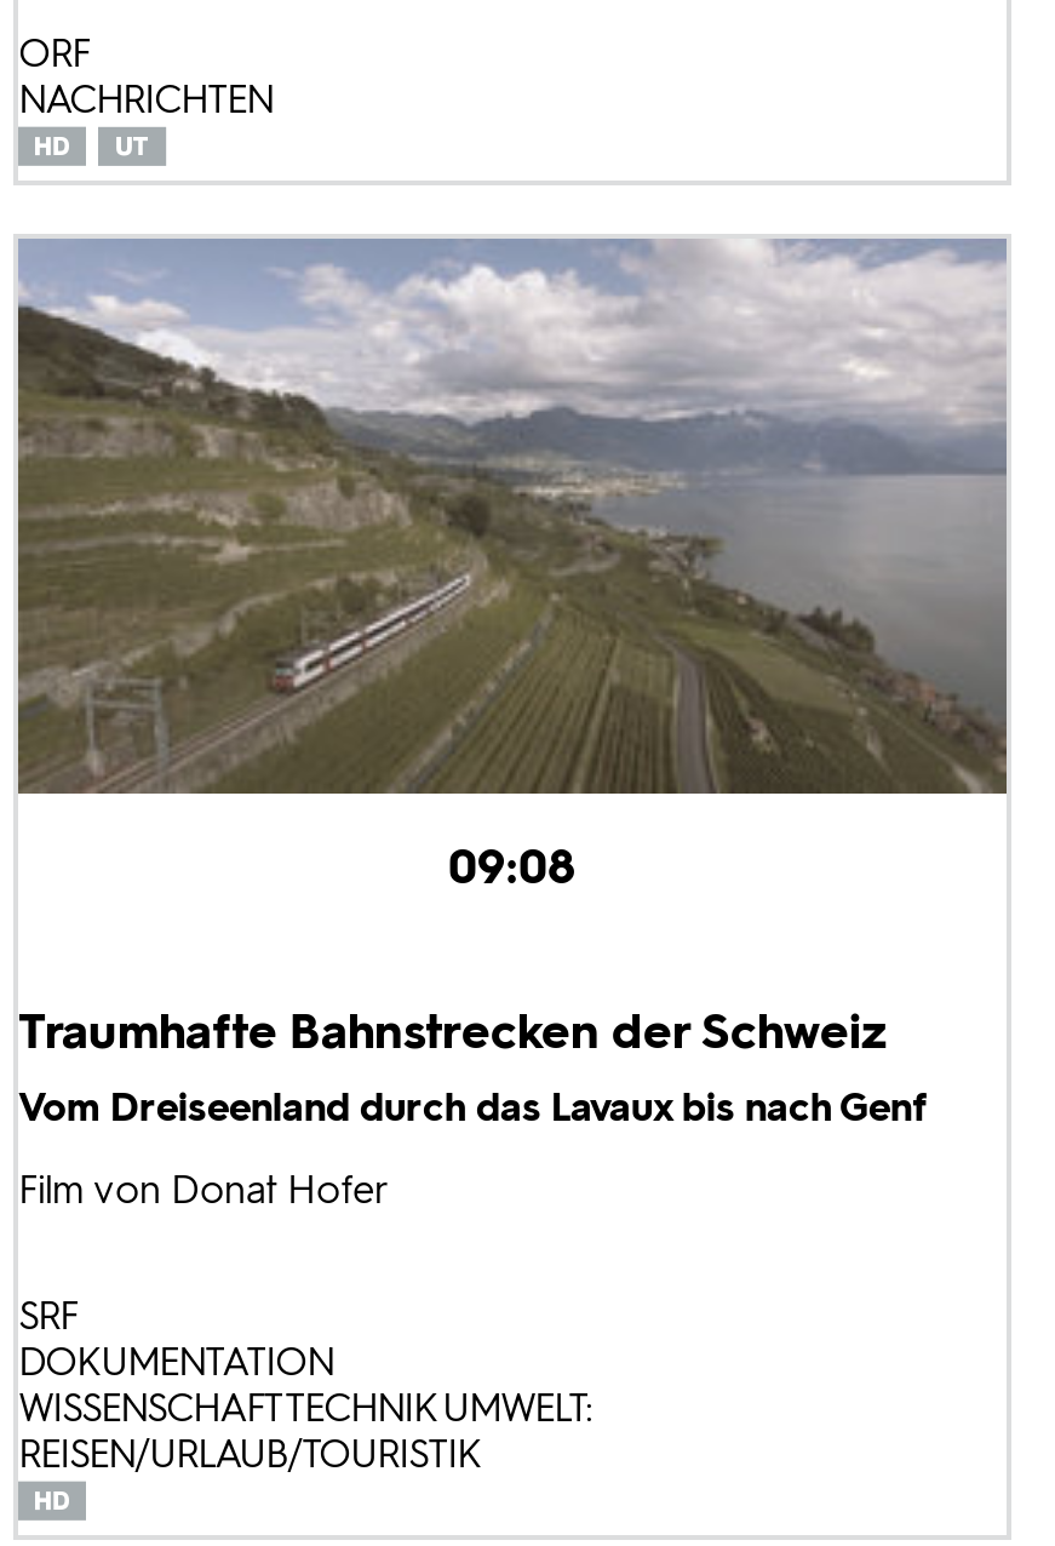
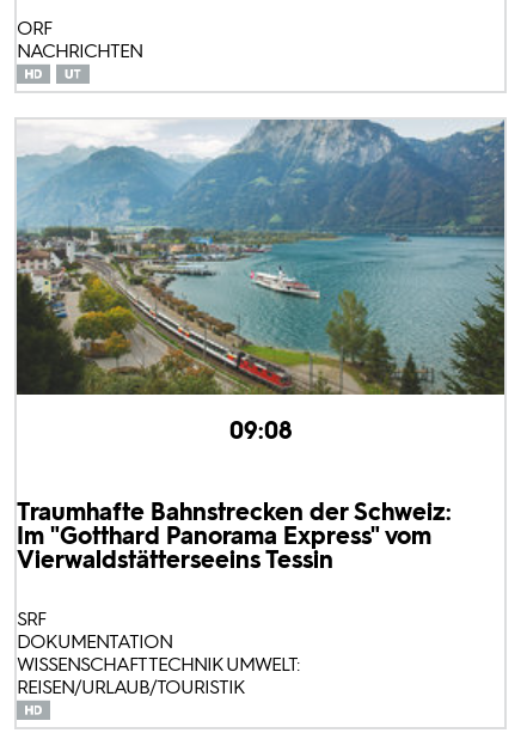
[16,236,1007,796] [image] -> [17,118,505,396] [image]
[18,1003,927,1214] Traumhafte Bahnstrecken der Schweiz | Vom Dreiseenland durch das Lavaux bis nach Genf | Film von Donat Hofer -> [17,498,452,574] Traumhafte Bahnstrecken der Schweiz: | Im "Gotthard Panorama Express" vom | Vierwaldstätterseeins Tessin

